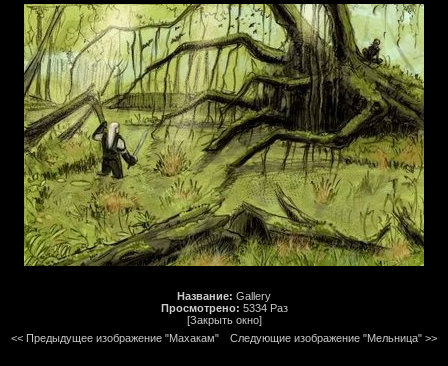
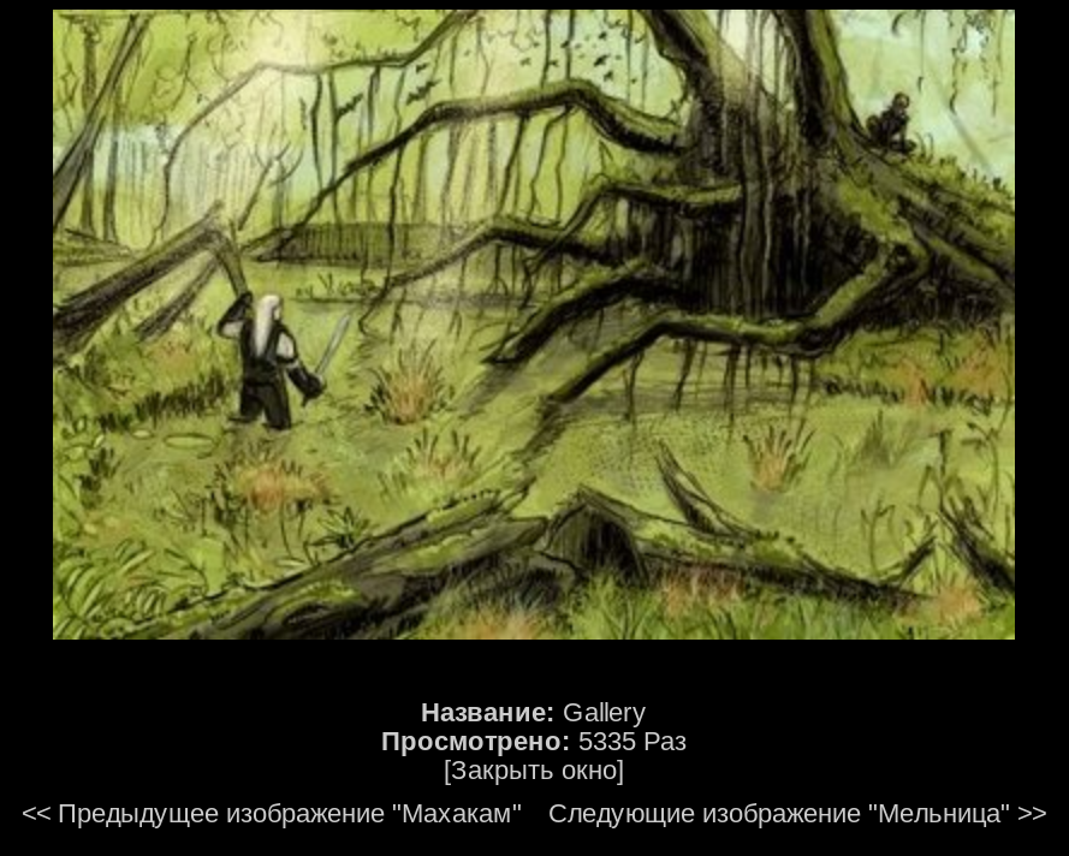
[160,302,287,314] Просмотрено: 5334 Раз -> [381,726,687,755] Просмотрено: 5335 Раз

